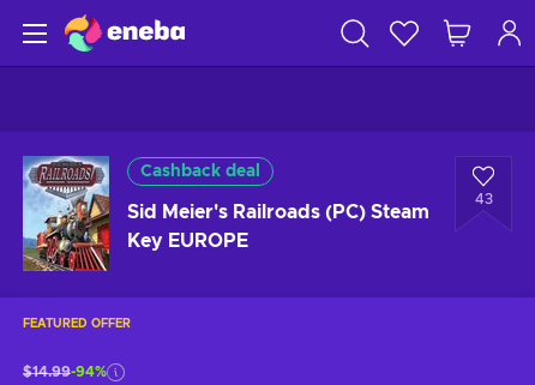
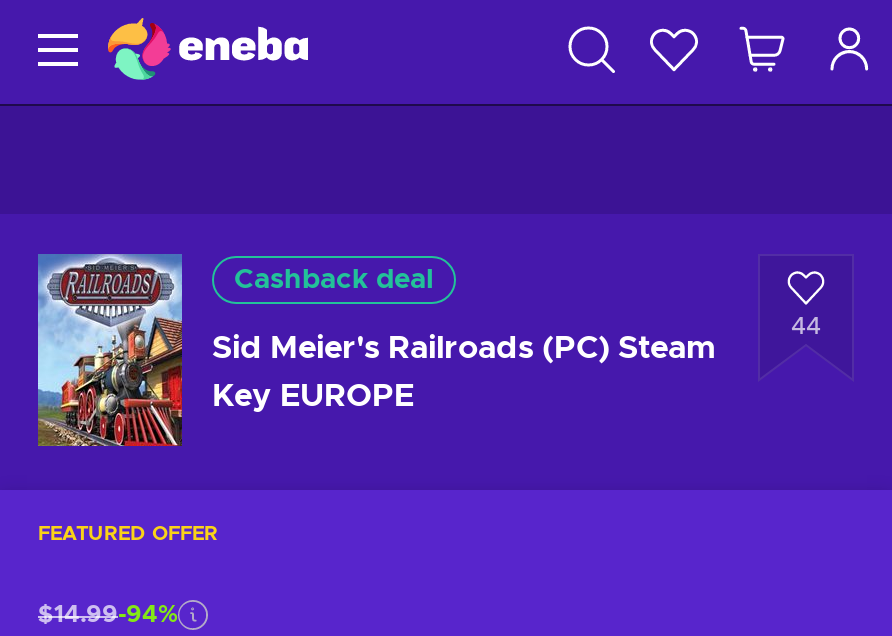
[474,192,492,206] 43 -> [791,315,821,339] 44

